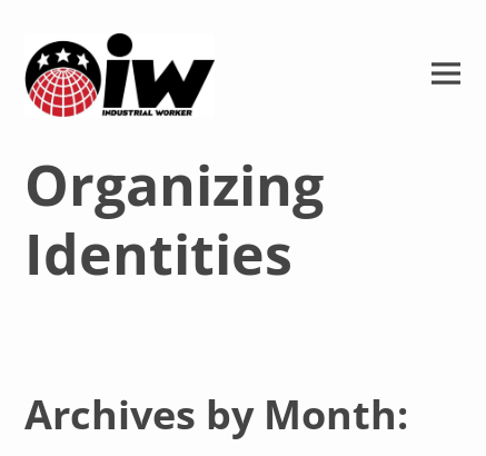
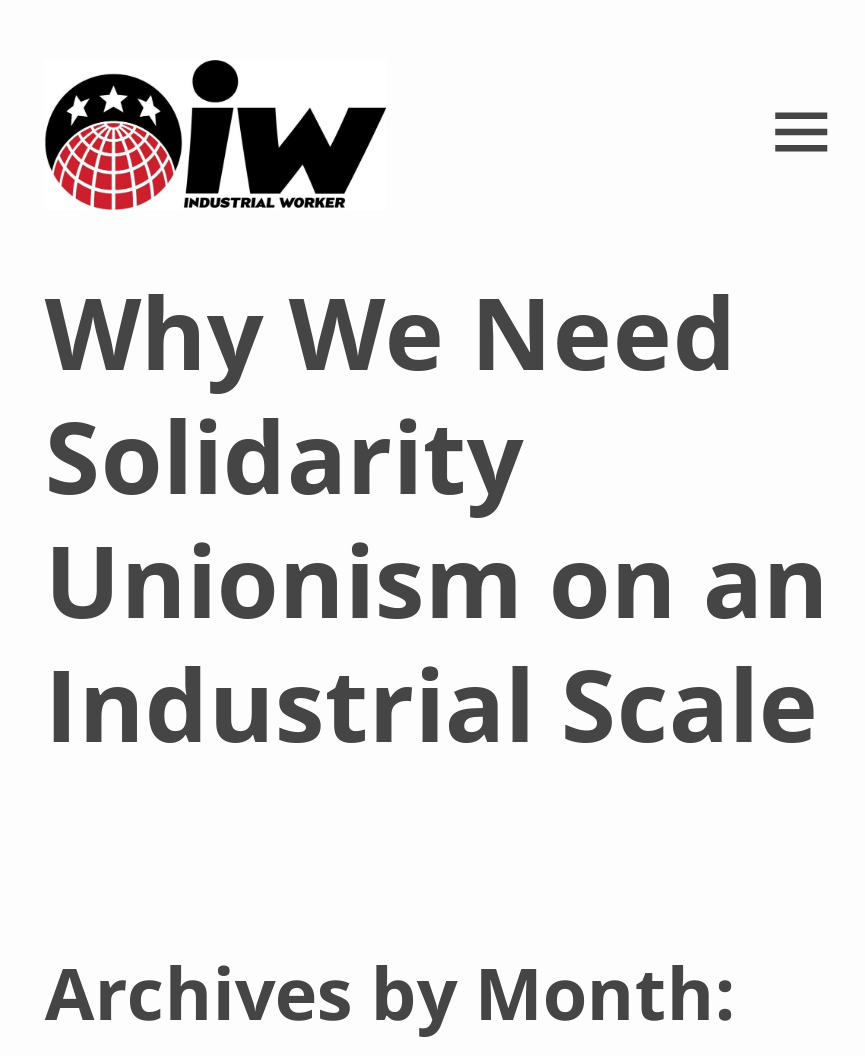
[25,147,324,291] Organizing | Identities -> [45,264,829,772] Why We Need | Solidarity | Unionism on an | Industrial Scale

